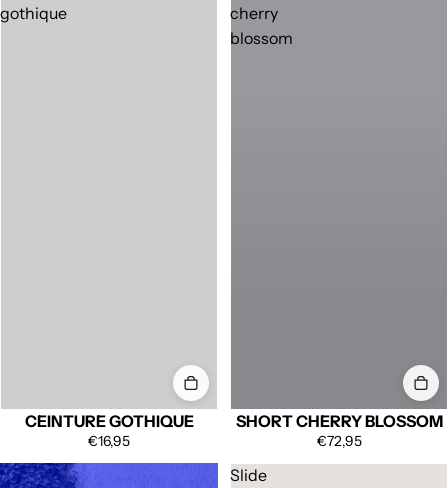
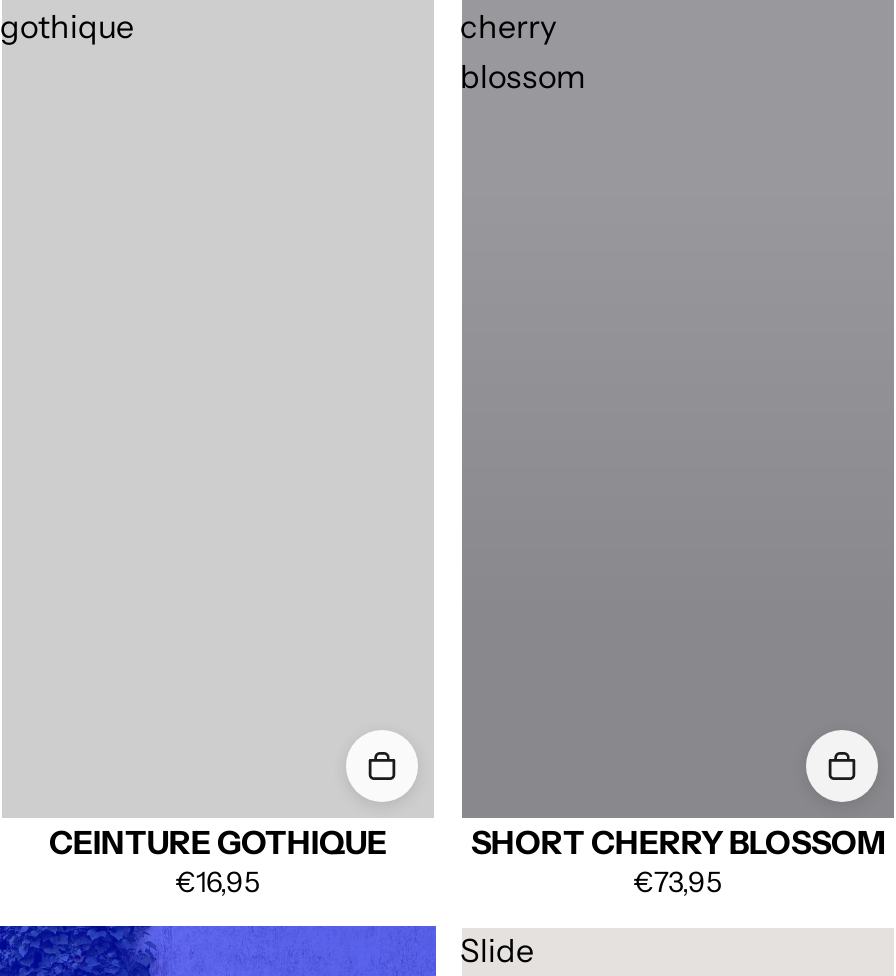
[316,431,361,449] €72,95 -> [634,863,722,899] €73,95

